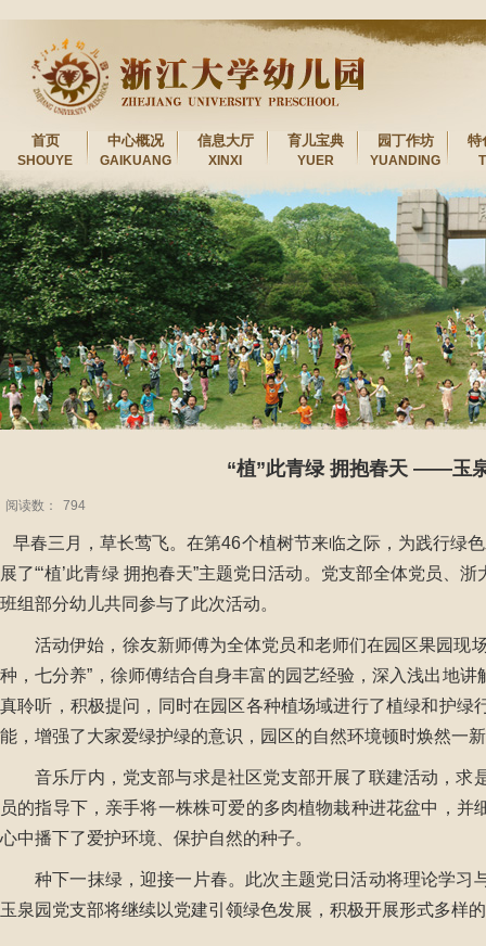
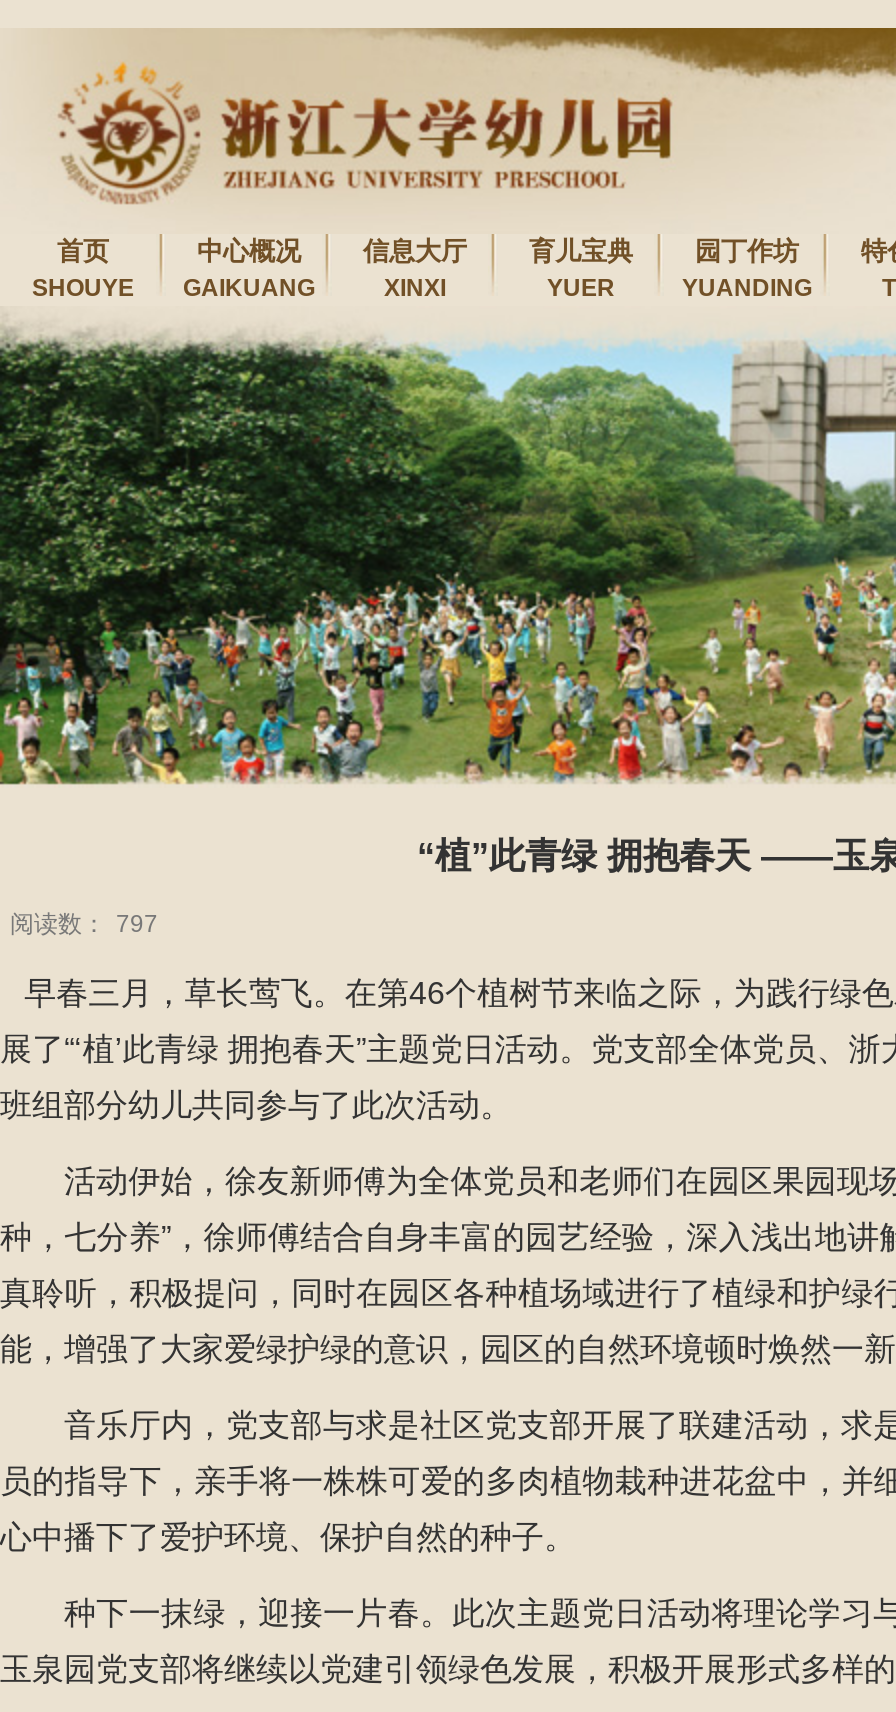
[5,498,86,513] 阅读数： 794 -> [10,910,158,938] 阅读数： 797

